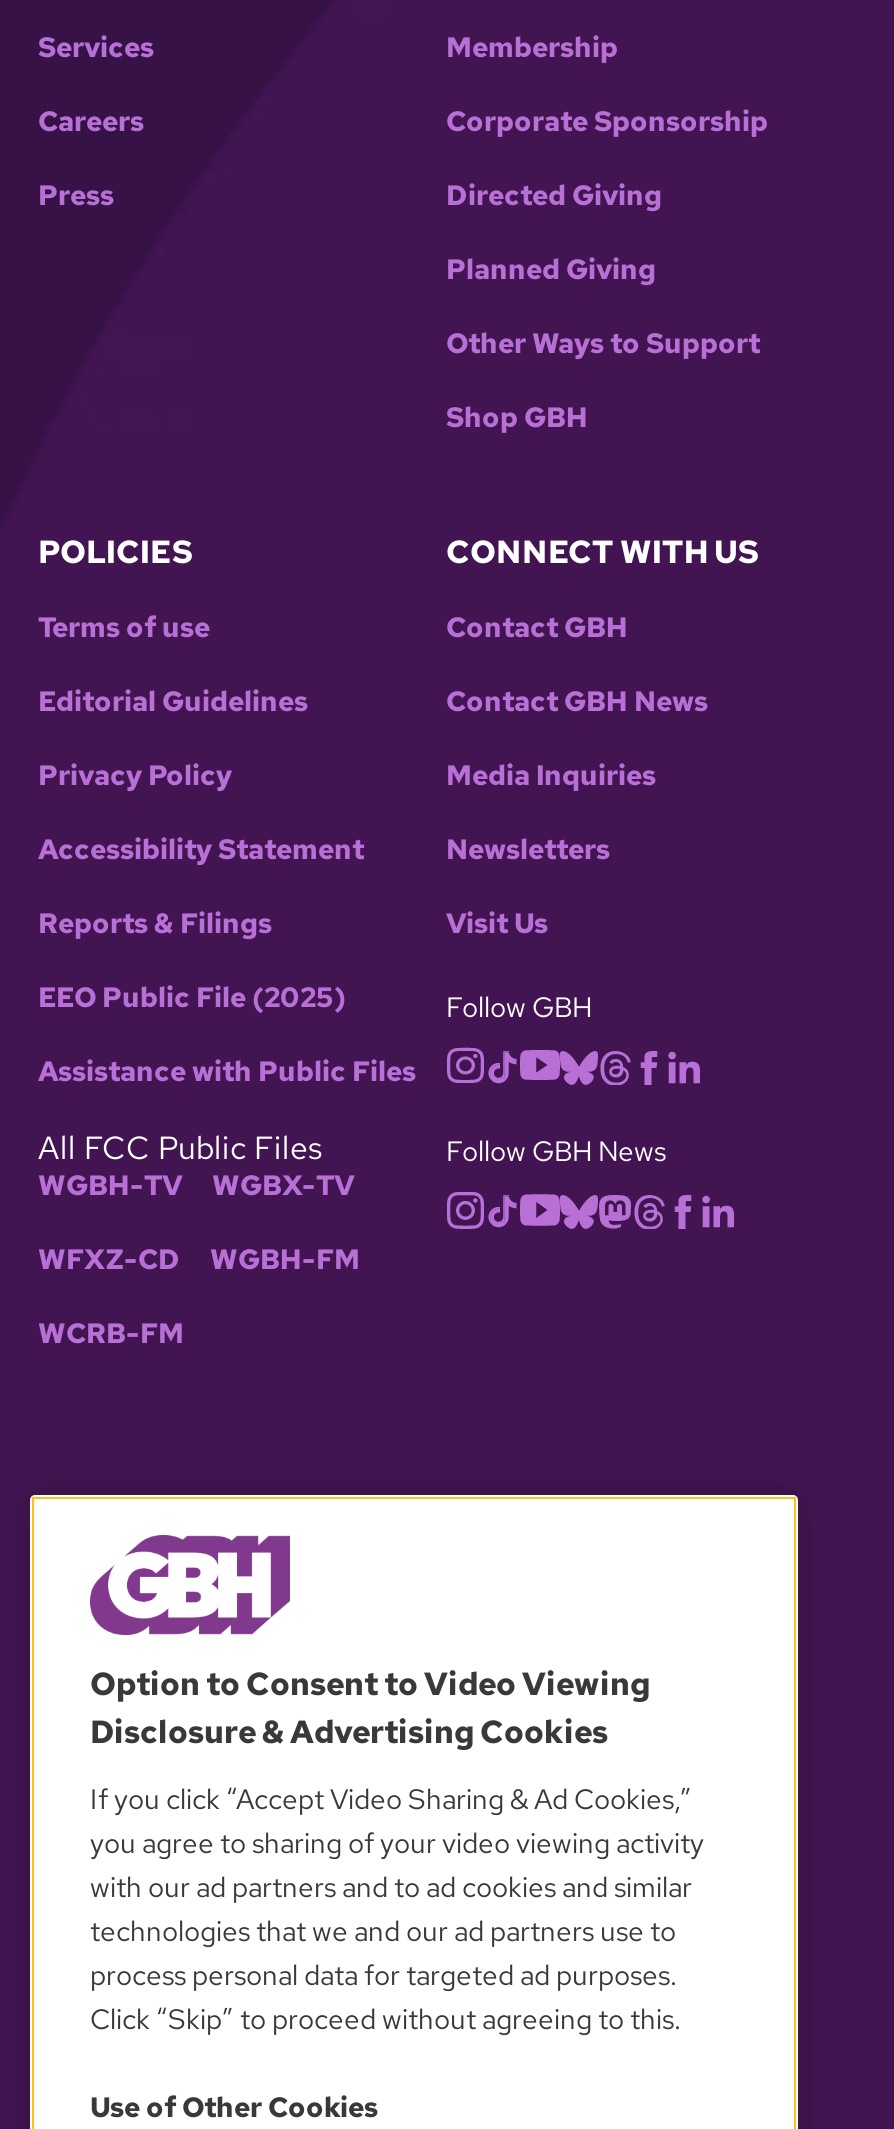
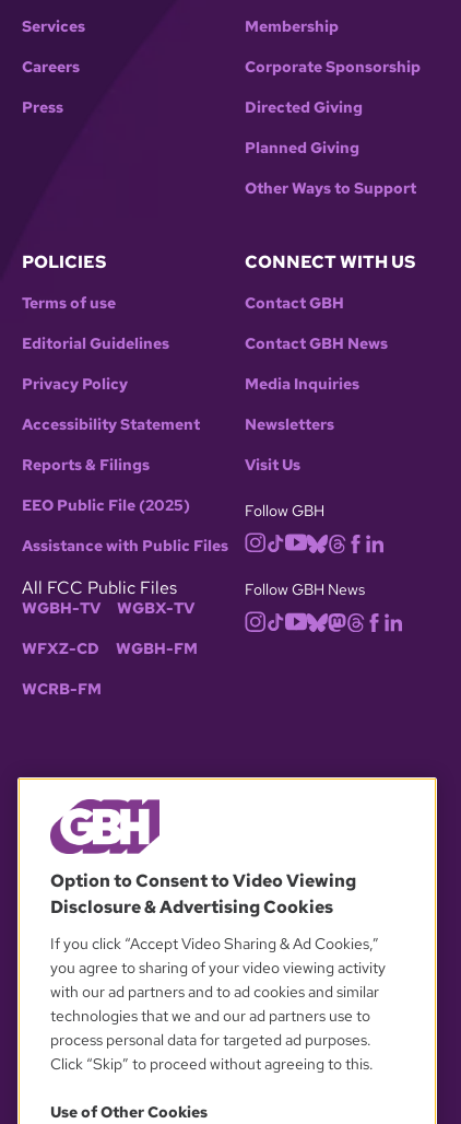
[446,399,588,435] Shop GBH -> none

